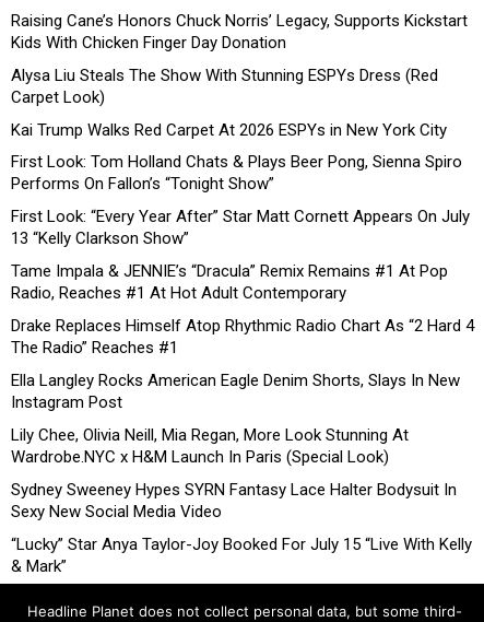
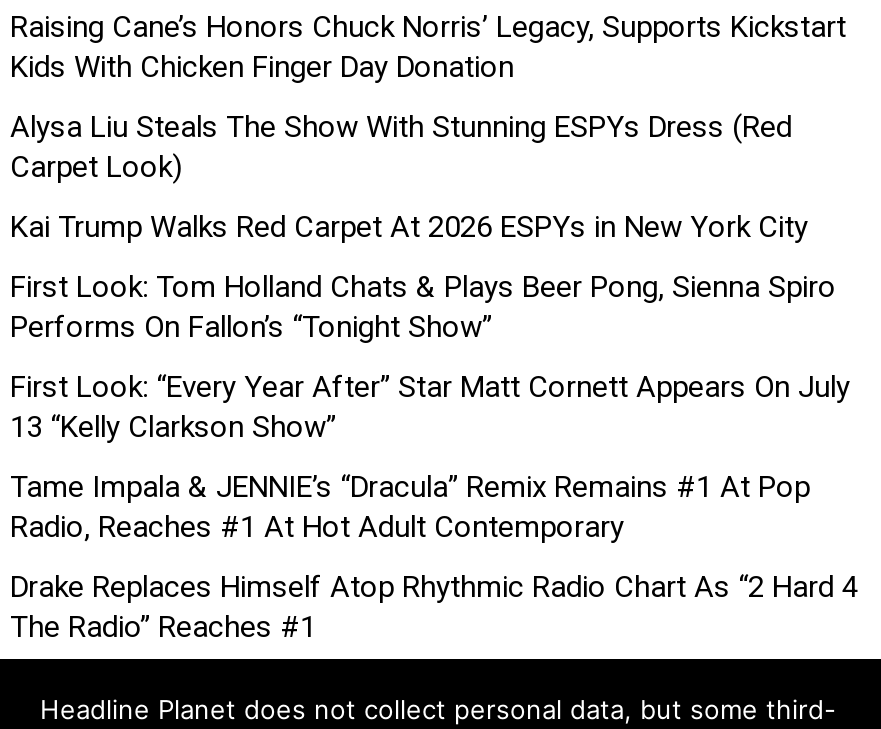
[11,371,472,577] Ella Langley Rocks American Eagle Denim Shorts, Slays In New | Instagram Post | Lily Chee, Olivia Neill, Mia Regan, More Look Stunning At | Wardrobe.NYC x H&M Launch In Paris (Special Look) | Sydney Sweeney Hypes SYRN Fantasy Lace Halter Bodysuit In | Sexy New Social Media Video | “Lucky” Star Anya Taylor-Joy Booked For July 15 “Live With Kelly | & Mark” -> none

